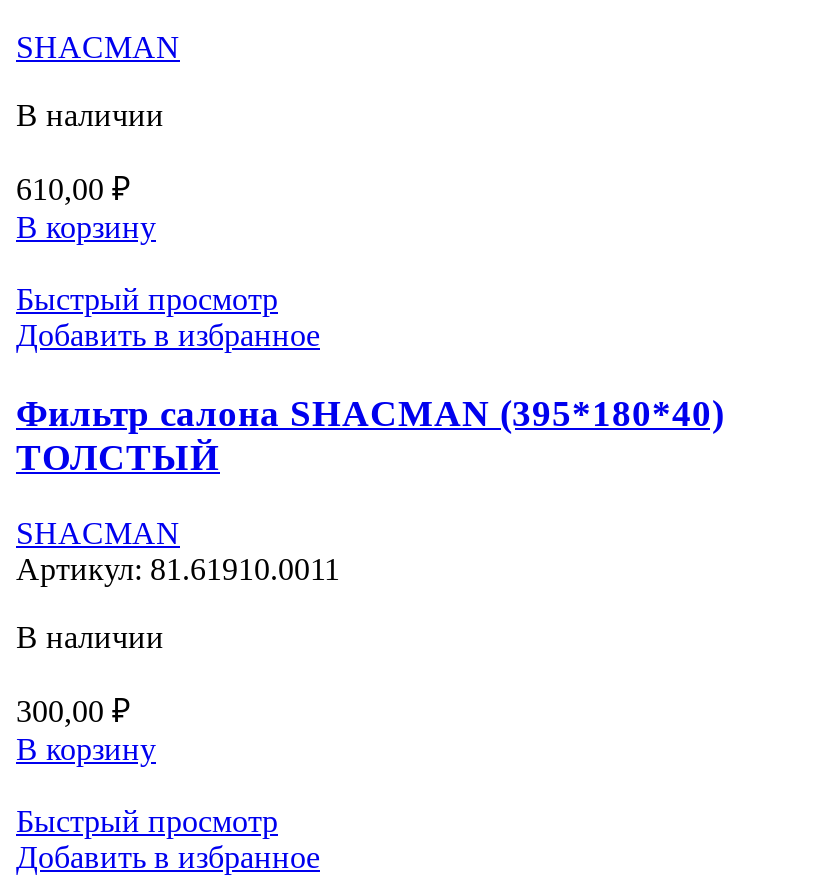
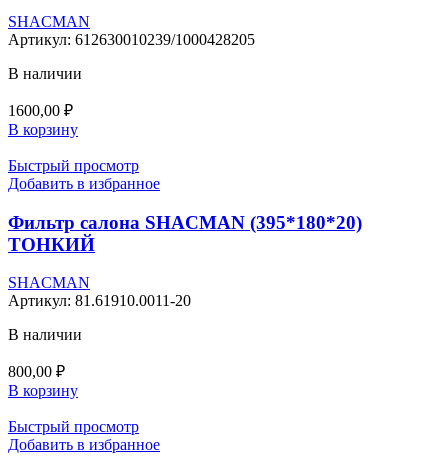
none -> [8,31,255,48] Артикул: 612630010239/1000428205
[16,172,130,206] 610,00 ₽ -> [8,102,73,119] 1600,00 ₽
[16,391,724,477] Фильтр салона SHACMAN (395*180*40) | ТОЛСТЫЙ -> [8,212,362,255] Фильтр салона SHACMAN (395*180*20) | ТОНКИЙ
[16,553,340,587] Артикул: 81.61910.0011 -> [8,292,191,309] Артикул: 81.61910.0011-20
[16,695,130,729] 300,00 ₽ -> [8,363,65,380] 800,00 ₽

